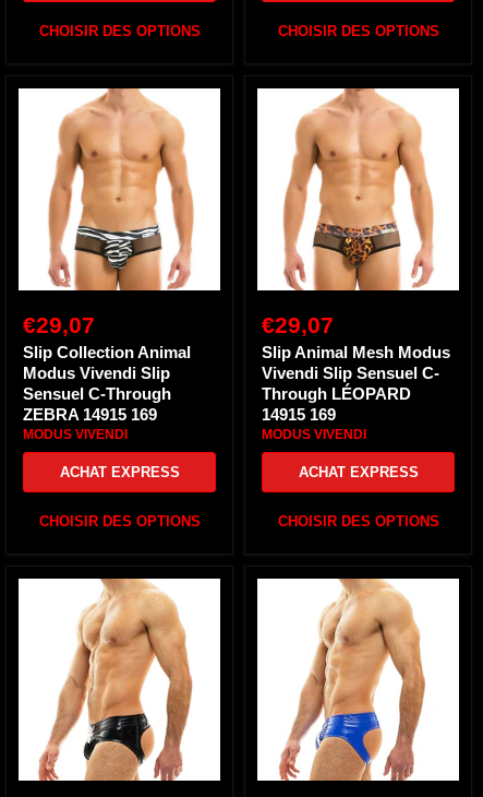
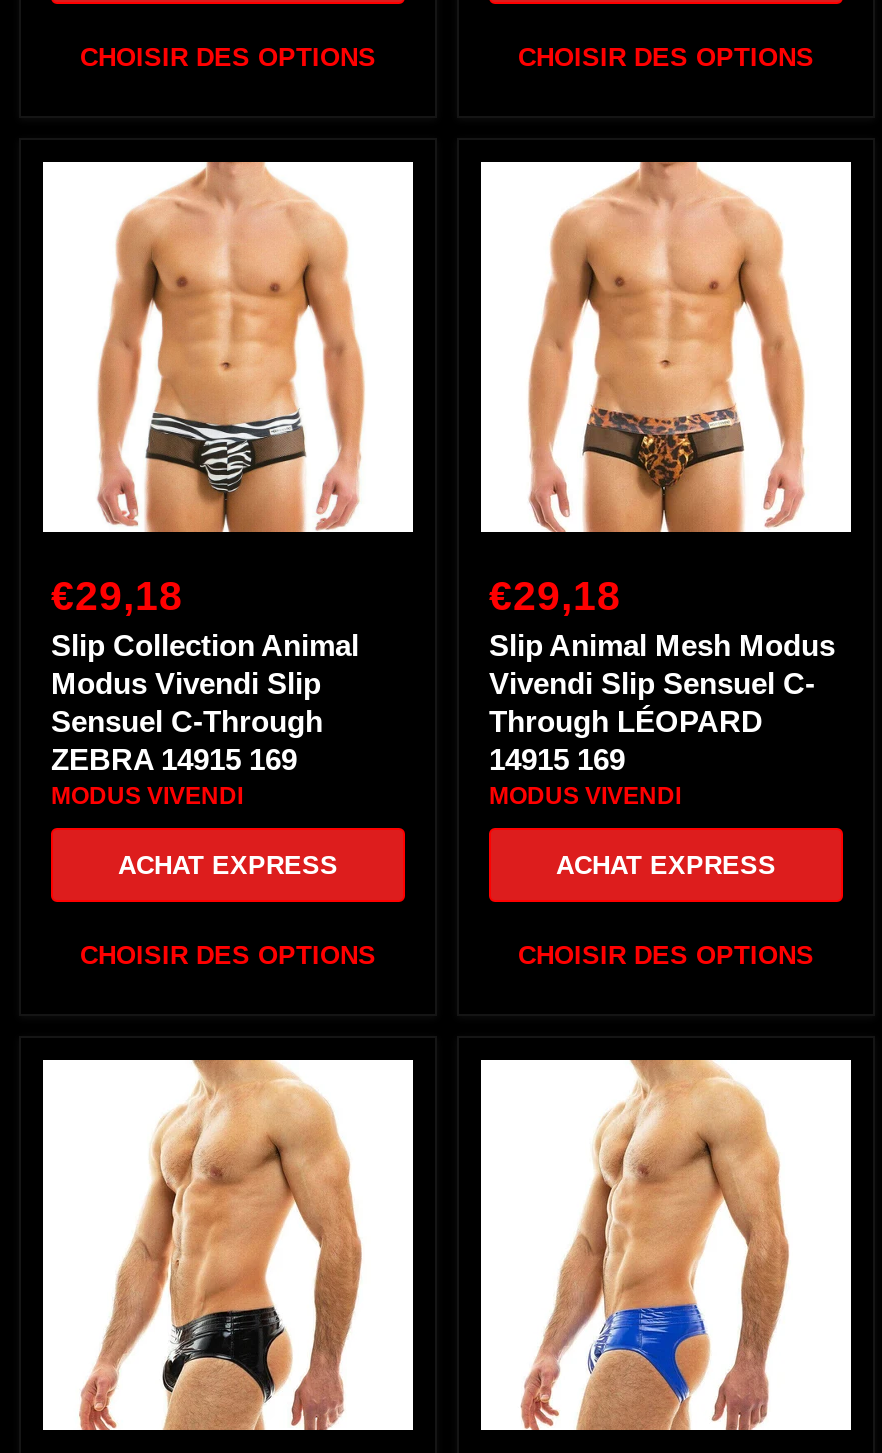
[23,312,95,337] €29,07 -> [51,572,183,618] €29,18
[262,312,334,337] €29,07 -> [489,572,621,618] €29,18

